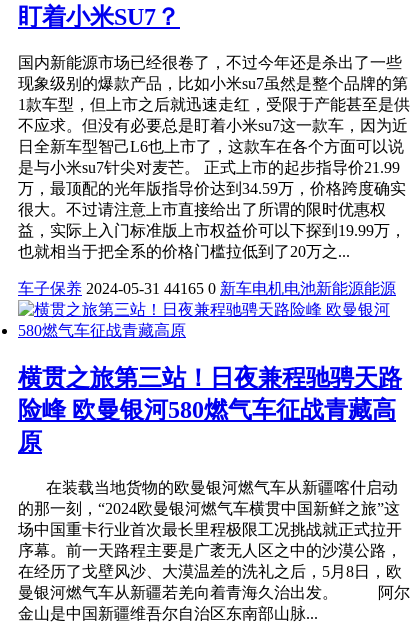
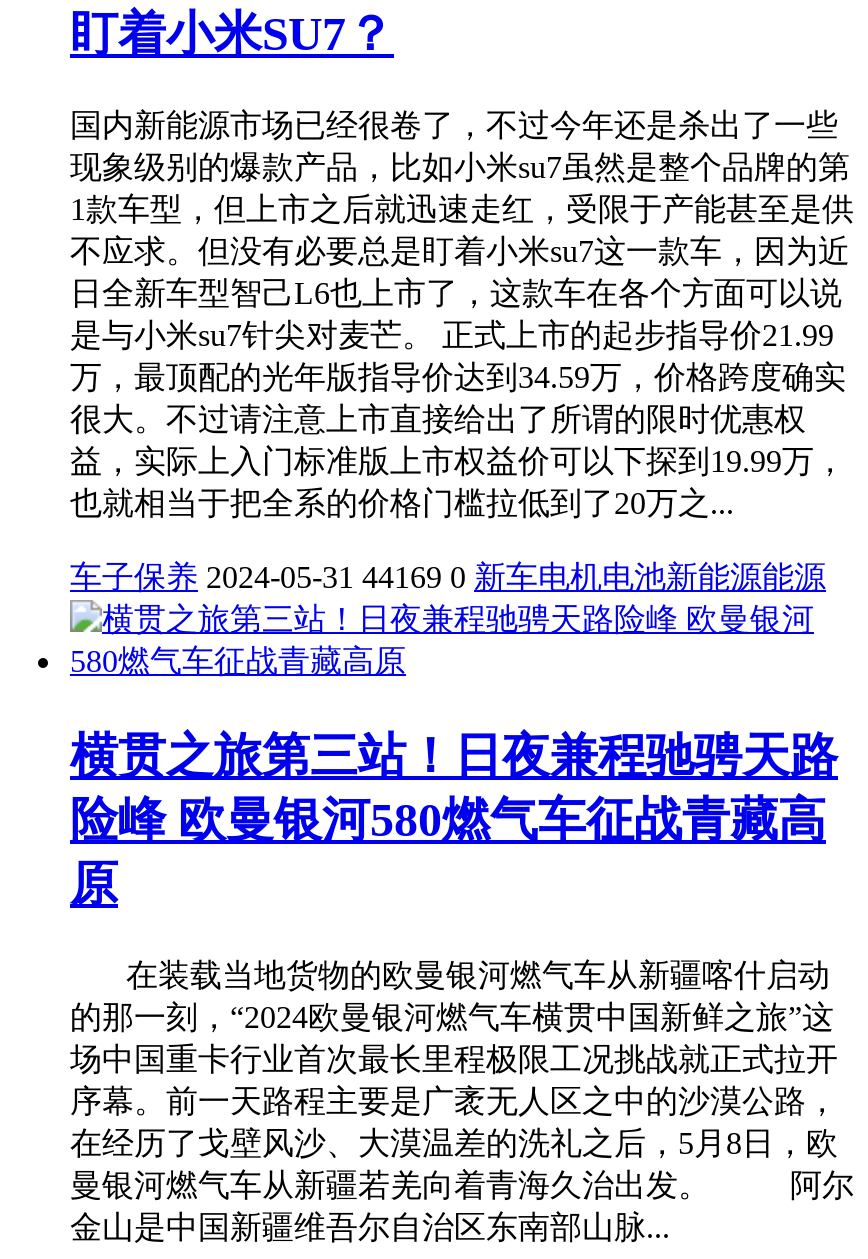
[18,280,396,297] 车子保养 2024-05-31 44165 0 新车电机电池新能源能源 -> [70,560,826,594] 车子保养 2024-05-31 44169 0 新车电机电池新能源能源

